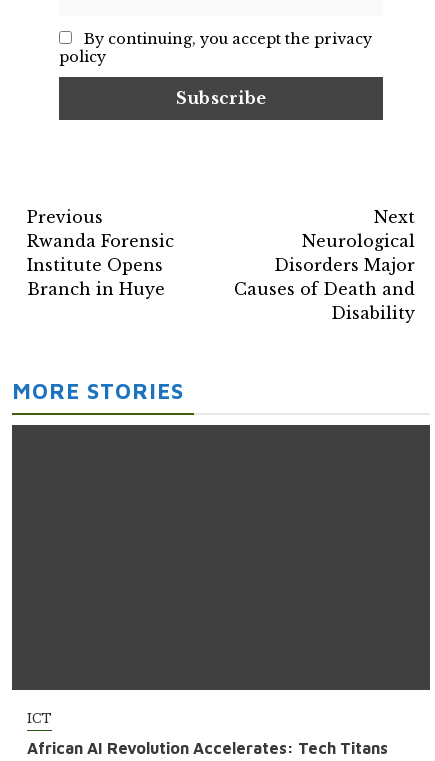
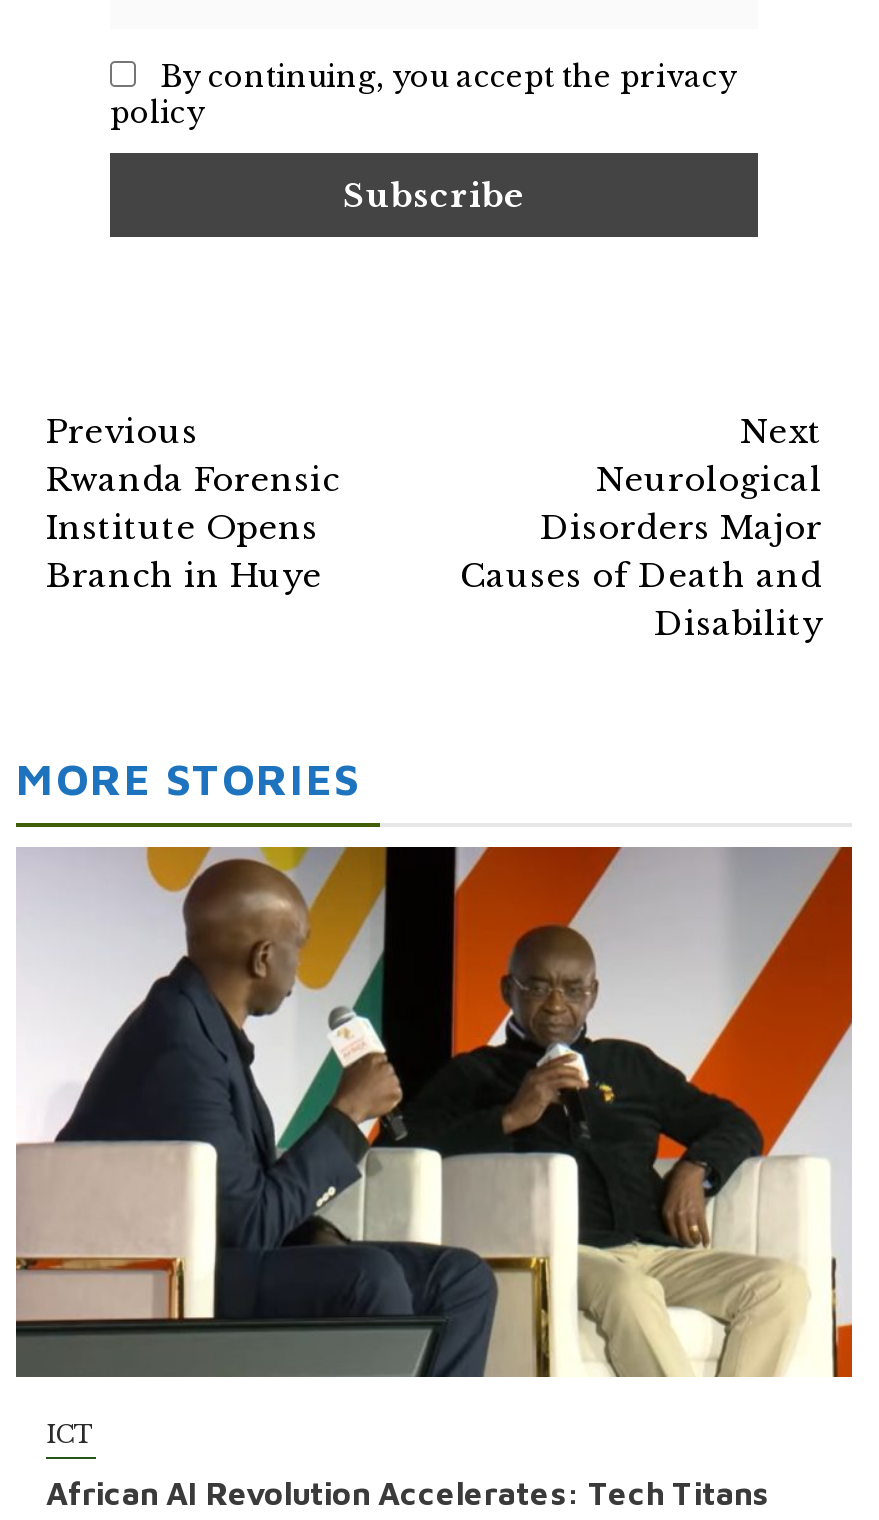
none -> [16,844,854,1380] [image]

